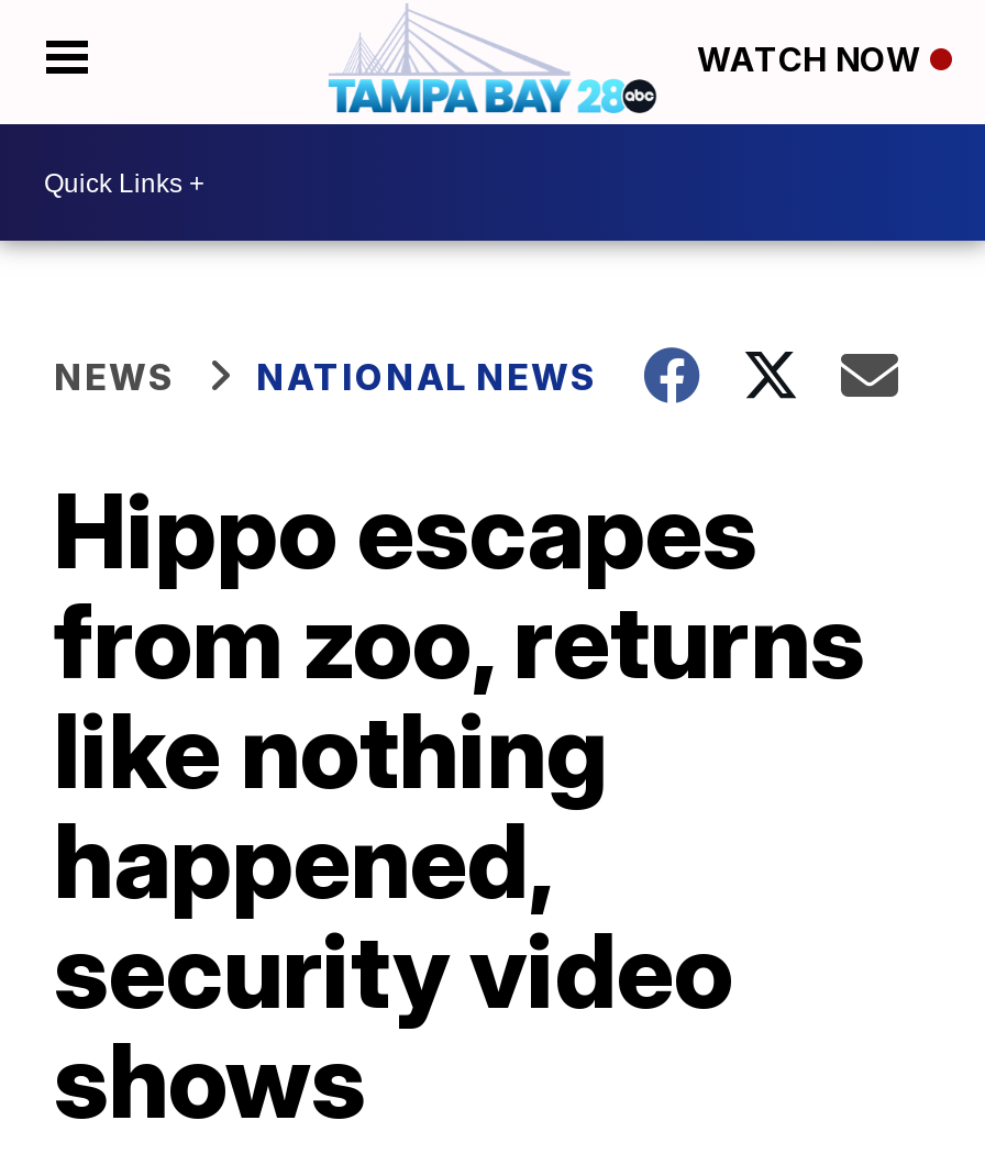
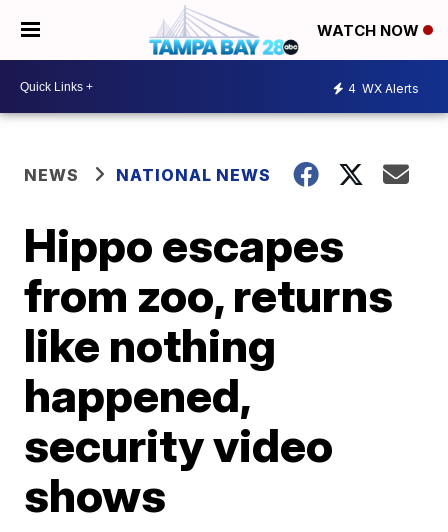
none -> [348,80,419,95] 4 WX Alerts

